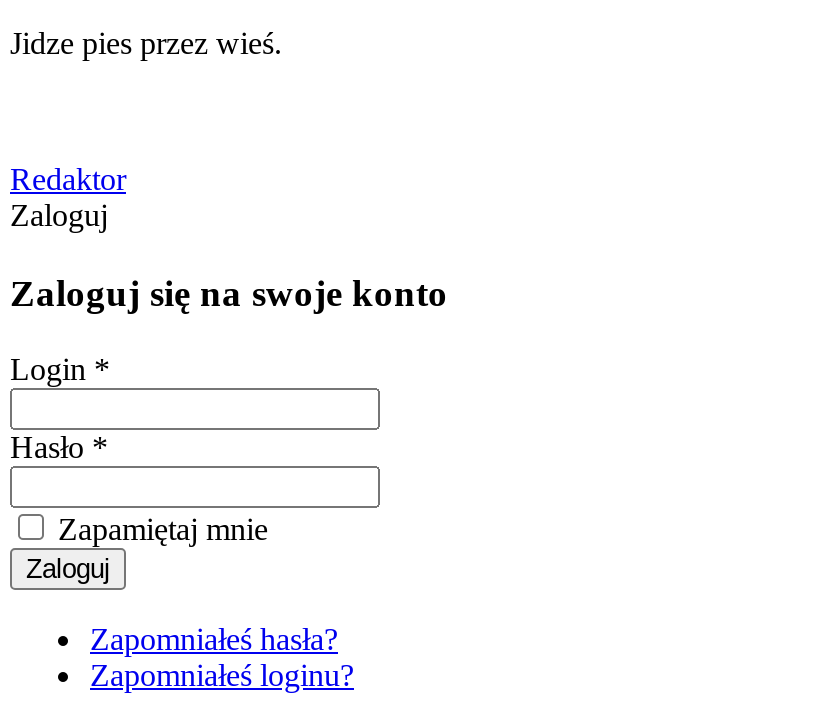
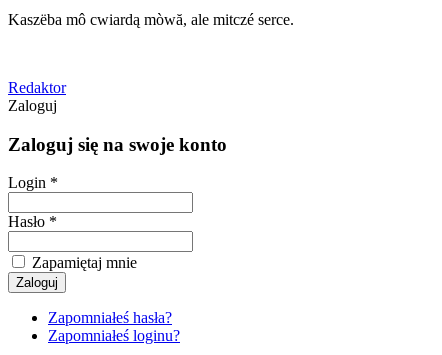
[10,26,282,60] Jidze pies przez wieś. -> [8,11,294,28] Kaszëba mô cwiardą mòwă, ale mitczé serce.

